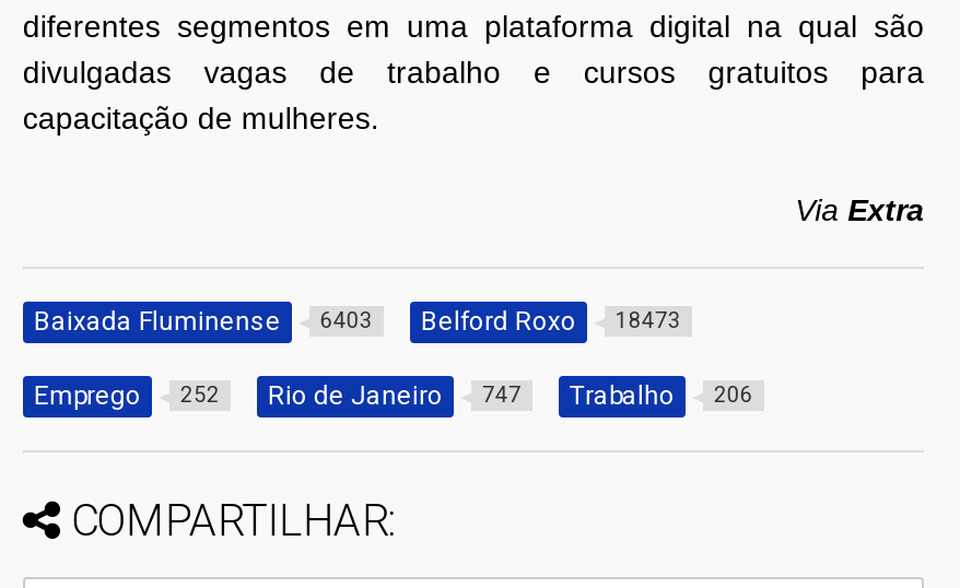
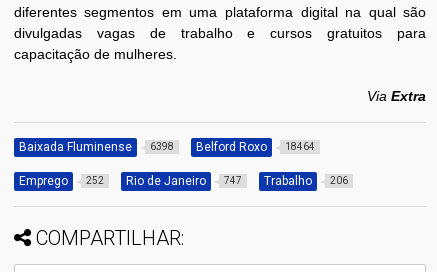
[320,308,373,332] 6403 -> [150,141,174,152] 6398
[615,308,681,332] 18473 -> [285,141,315,152] 18464

